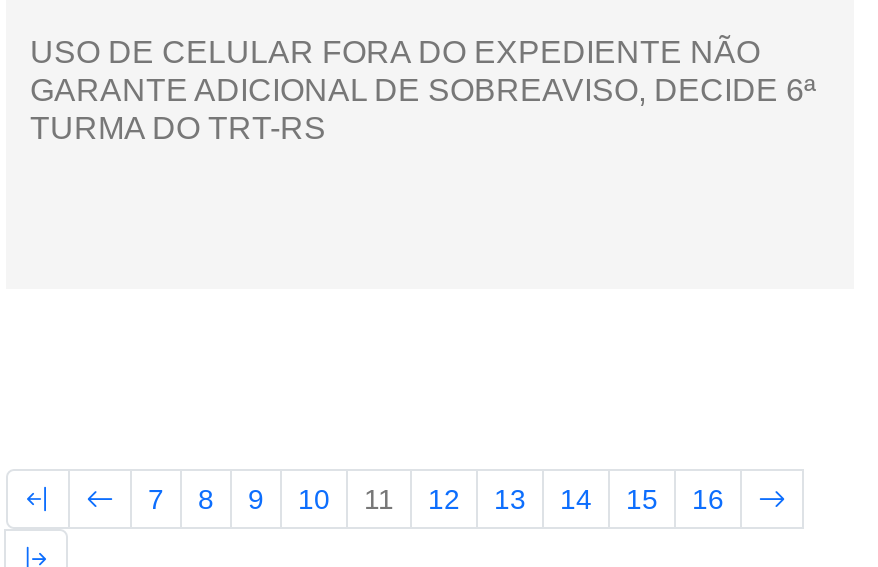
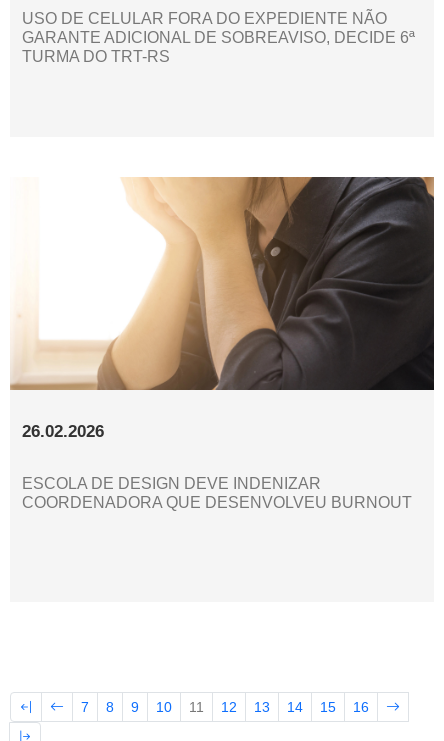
none -> [9,176,435,511] [image] | 26.02.2026 | ESCOLA DE DESIGN DEVE INDENIZAR | COORDENADORA QUE DESENVOLVEU BURNOUT

